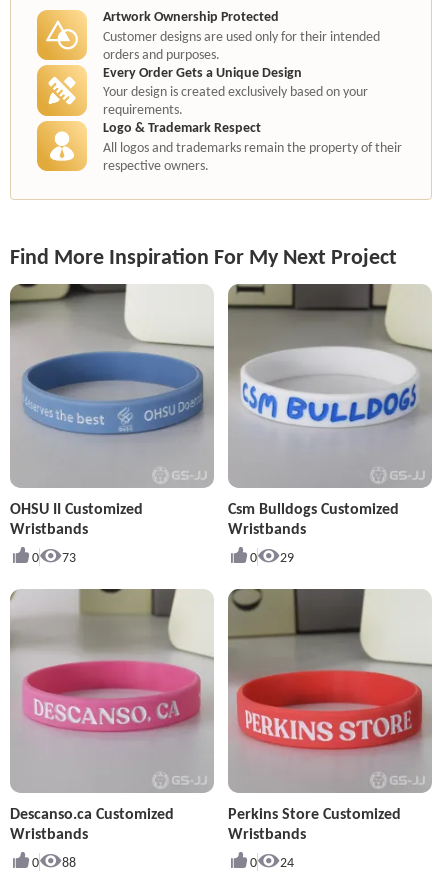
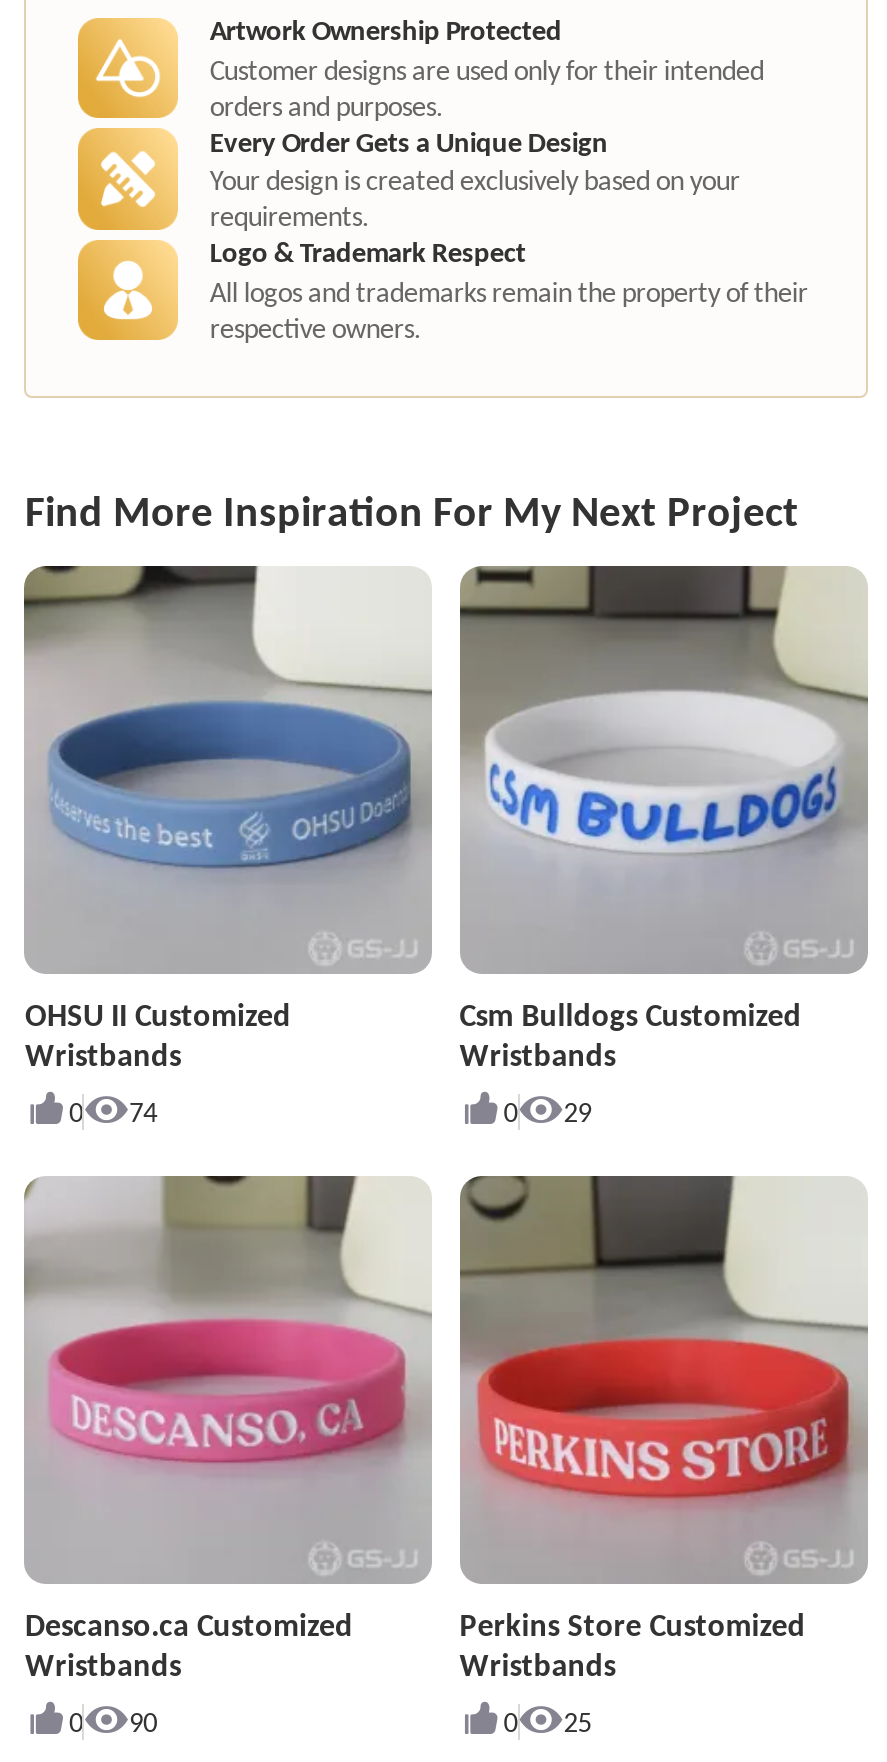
[32,548,76,566] 0 73 -> [69,1094,157,1130] 0 74
[32,853,76,871] 0 88 -> [69,1703,157,1739] 0 90
[250,853,294,871] 0 24 -> [503,1703,591,1739] 0 25

